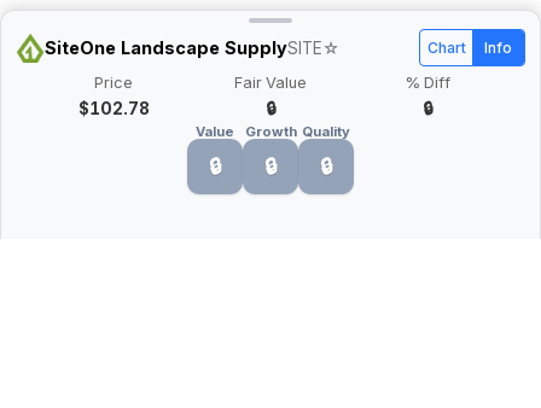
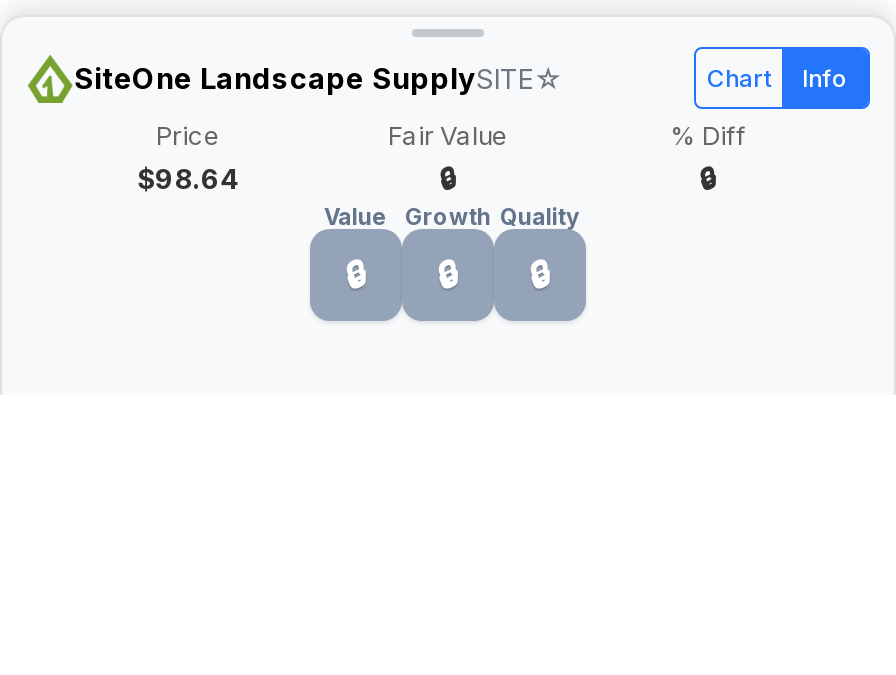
[78,99,149,118] $102.78 -> [137,163,239,195] $98.64

